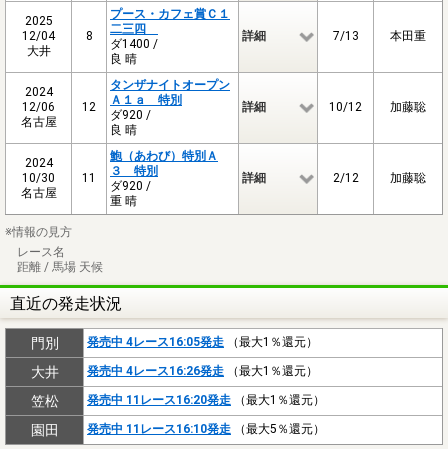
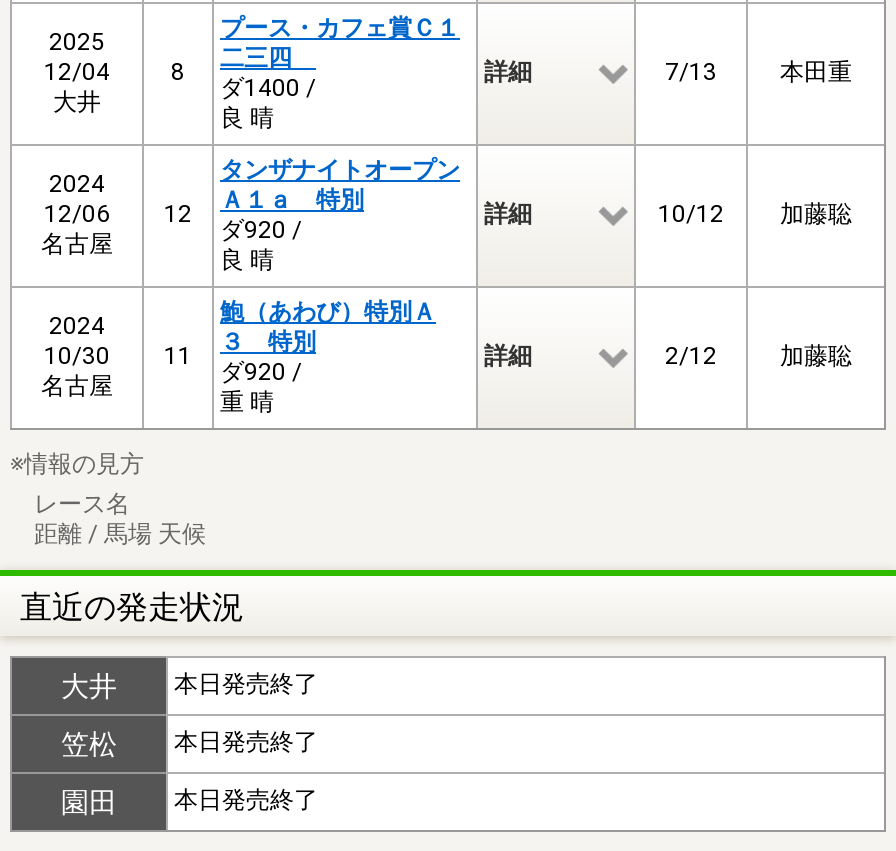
[30,335,318,351] 門別 | 発売中 4レース16:05発走（最大1％還元） -> none
[87,364,318,378] 発売中 4レース16:26発走（最大1％還元） -> [174,670,318,698] 本日発売終了
[87,393,325,407] 発売中 11レース16:20発走（最大1％還元） -> [174,728,318,756] 本日発売終了
[87,422,325,436] 発売中 11レース16:10発走（最大5％還元） -> [174,786,318,814] 本日発売終了

